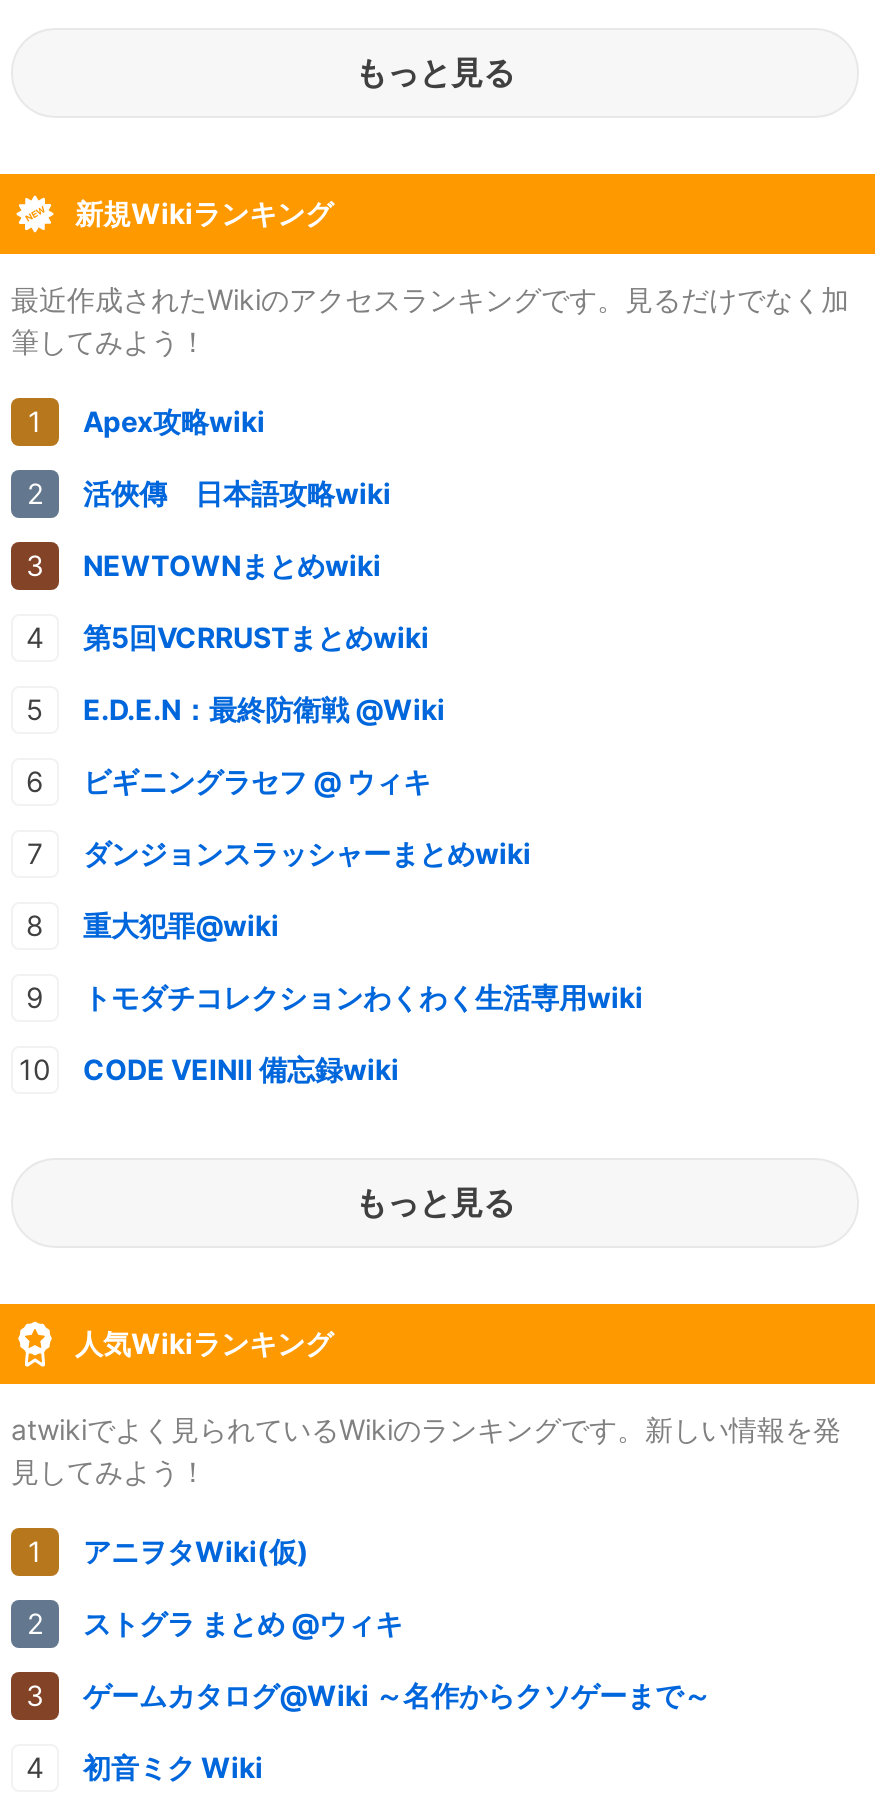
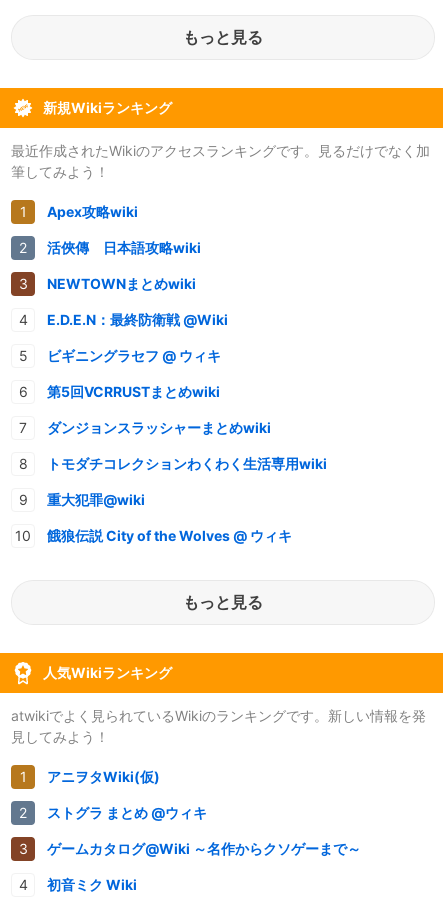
moved [83,619,429,653] -> [47,383,220,400]: 第5回VCRRUSTまとめwiki
moved [83,691,445,797] -> [47,311,228,364]: E.D.E.N：最終防衛戦 @Wiki | ビギニングラセフ @ ウィキ
moved [83,907,279,941] -> [47,491,145,508]: 重大犯罪@wiki
moved [83,979,643,1013] -> [47,455,327,472]: トモダチコレクションわくわく生活専用wiki
[83,1051,399,1085] CODE VEINⅡ 備忘録wiki -> [47,527,292,544] 餓狼伝説 City of the Wolves @ ウィキ

